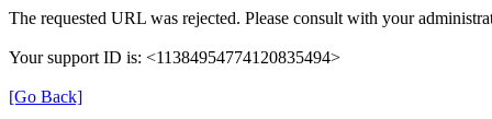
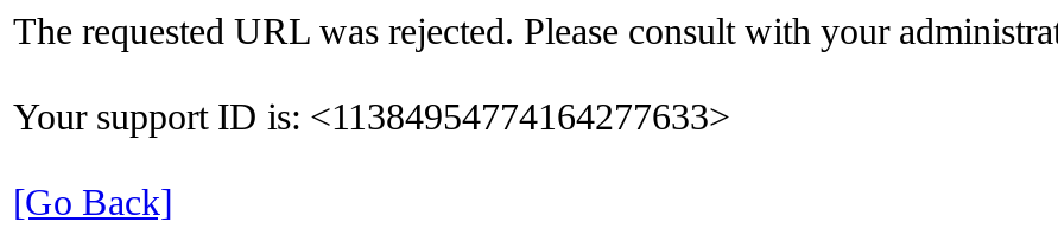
[9,48,340,67] Your support ID is: <11384954774120835494> -> [13,96,730,137] Your support ID is: <11384954774164277633>

